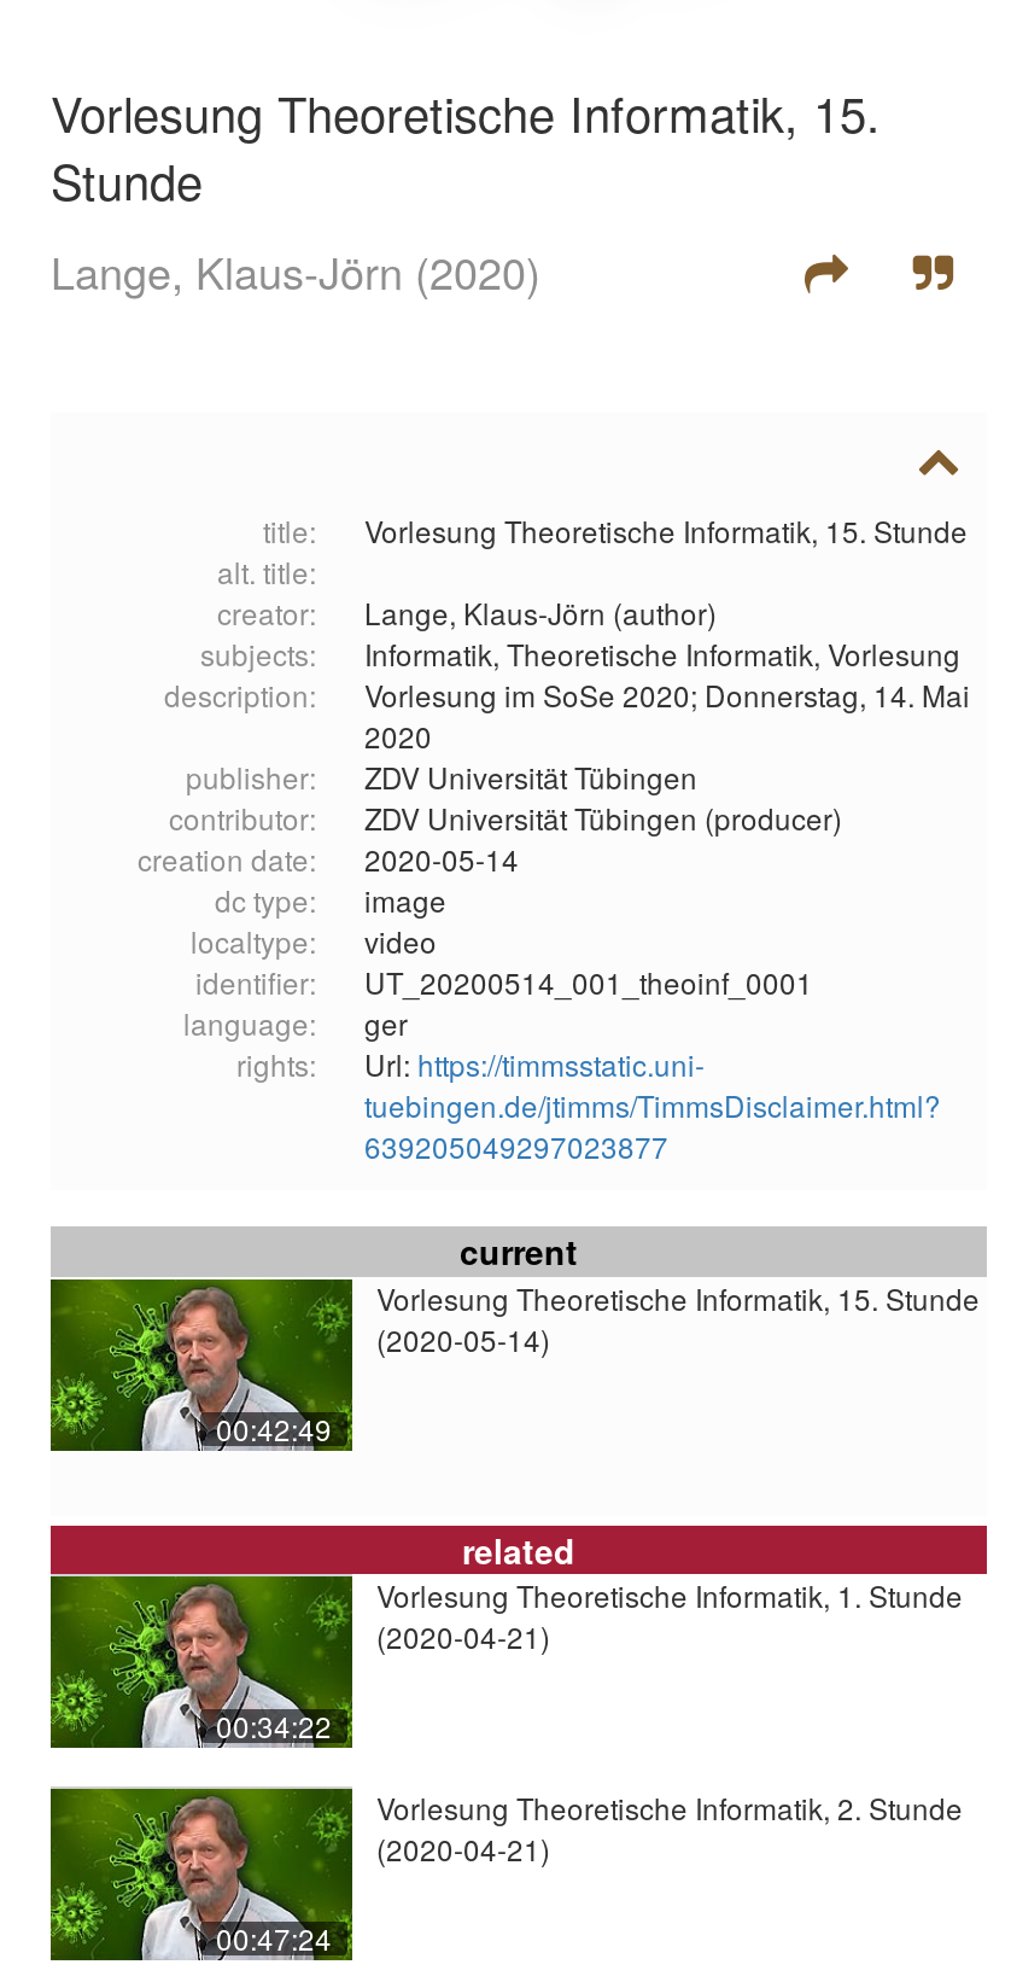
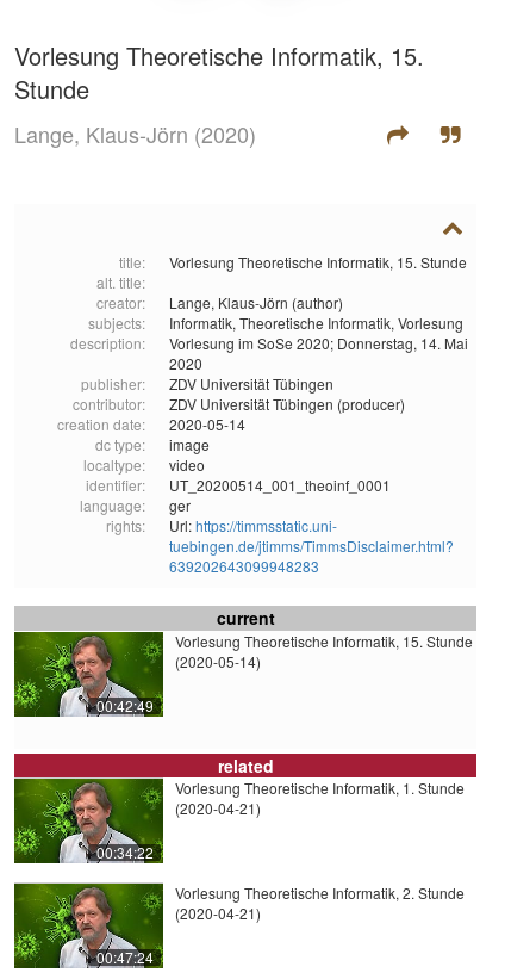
[364,1125,668,1167] 639205049297023877 -> [169,556,319,576] 639202643099948283

